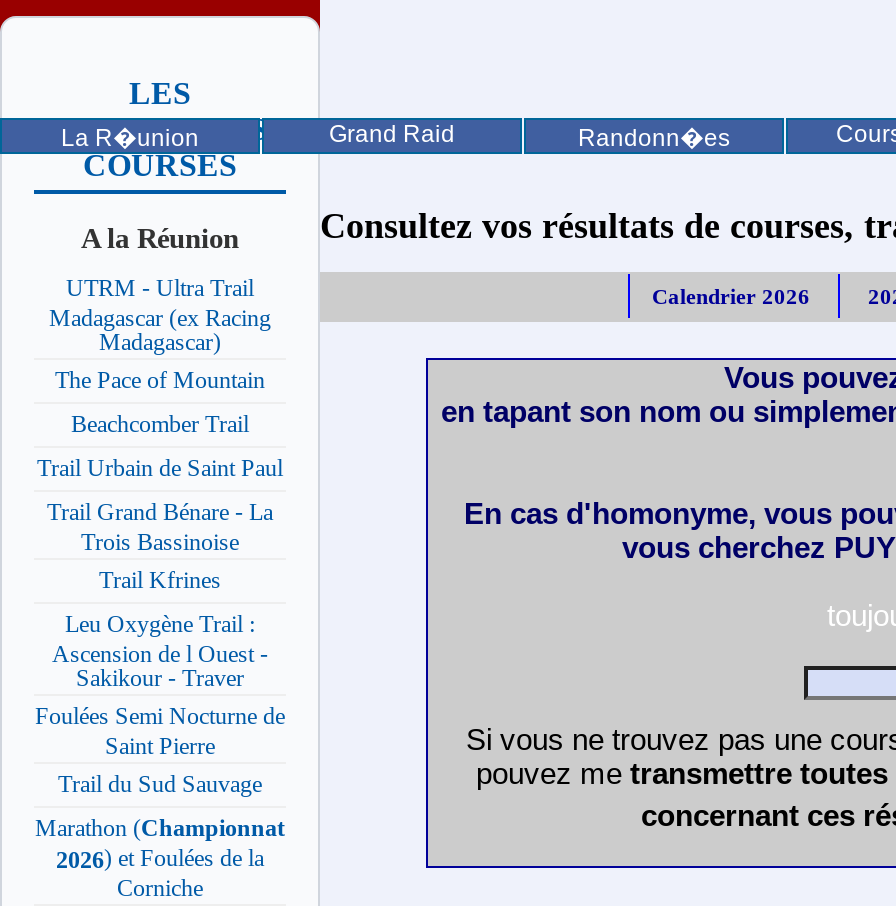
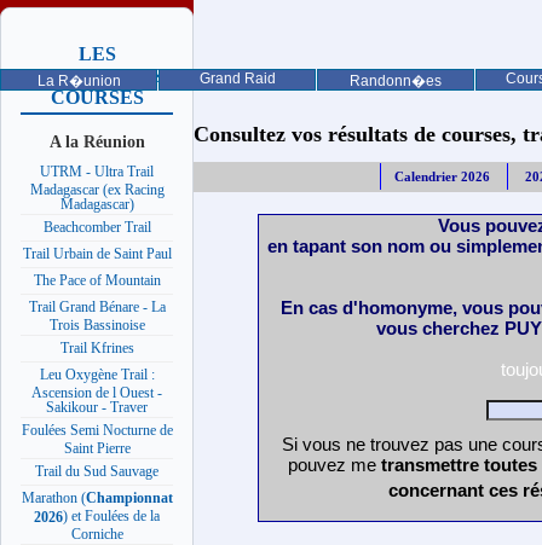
moved [55,366,265,394] -> [33,272,160,289]: The Pace of Mountain
moved [37,410,283,482] -> [22,219,171,262]: Beachcomber Trail | Trail Urbain de Saint Paul

